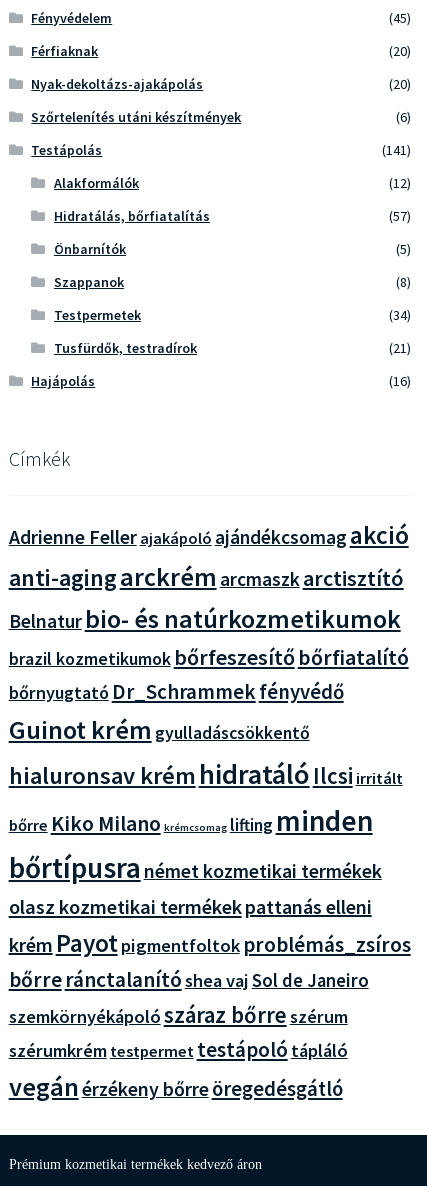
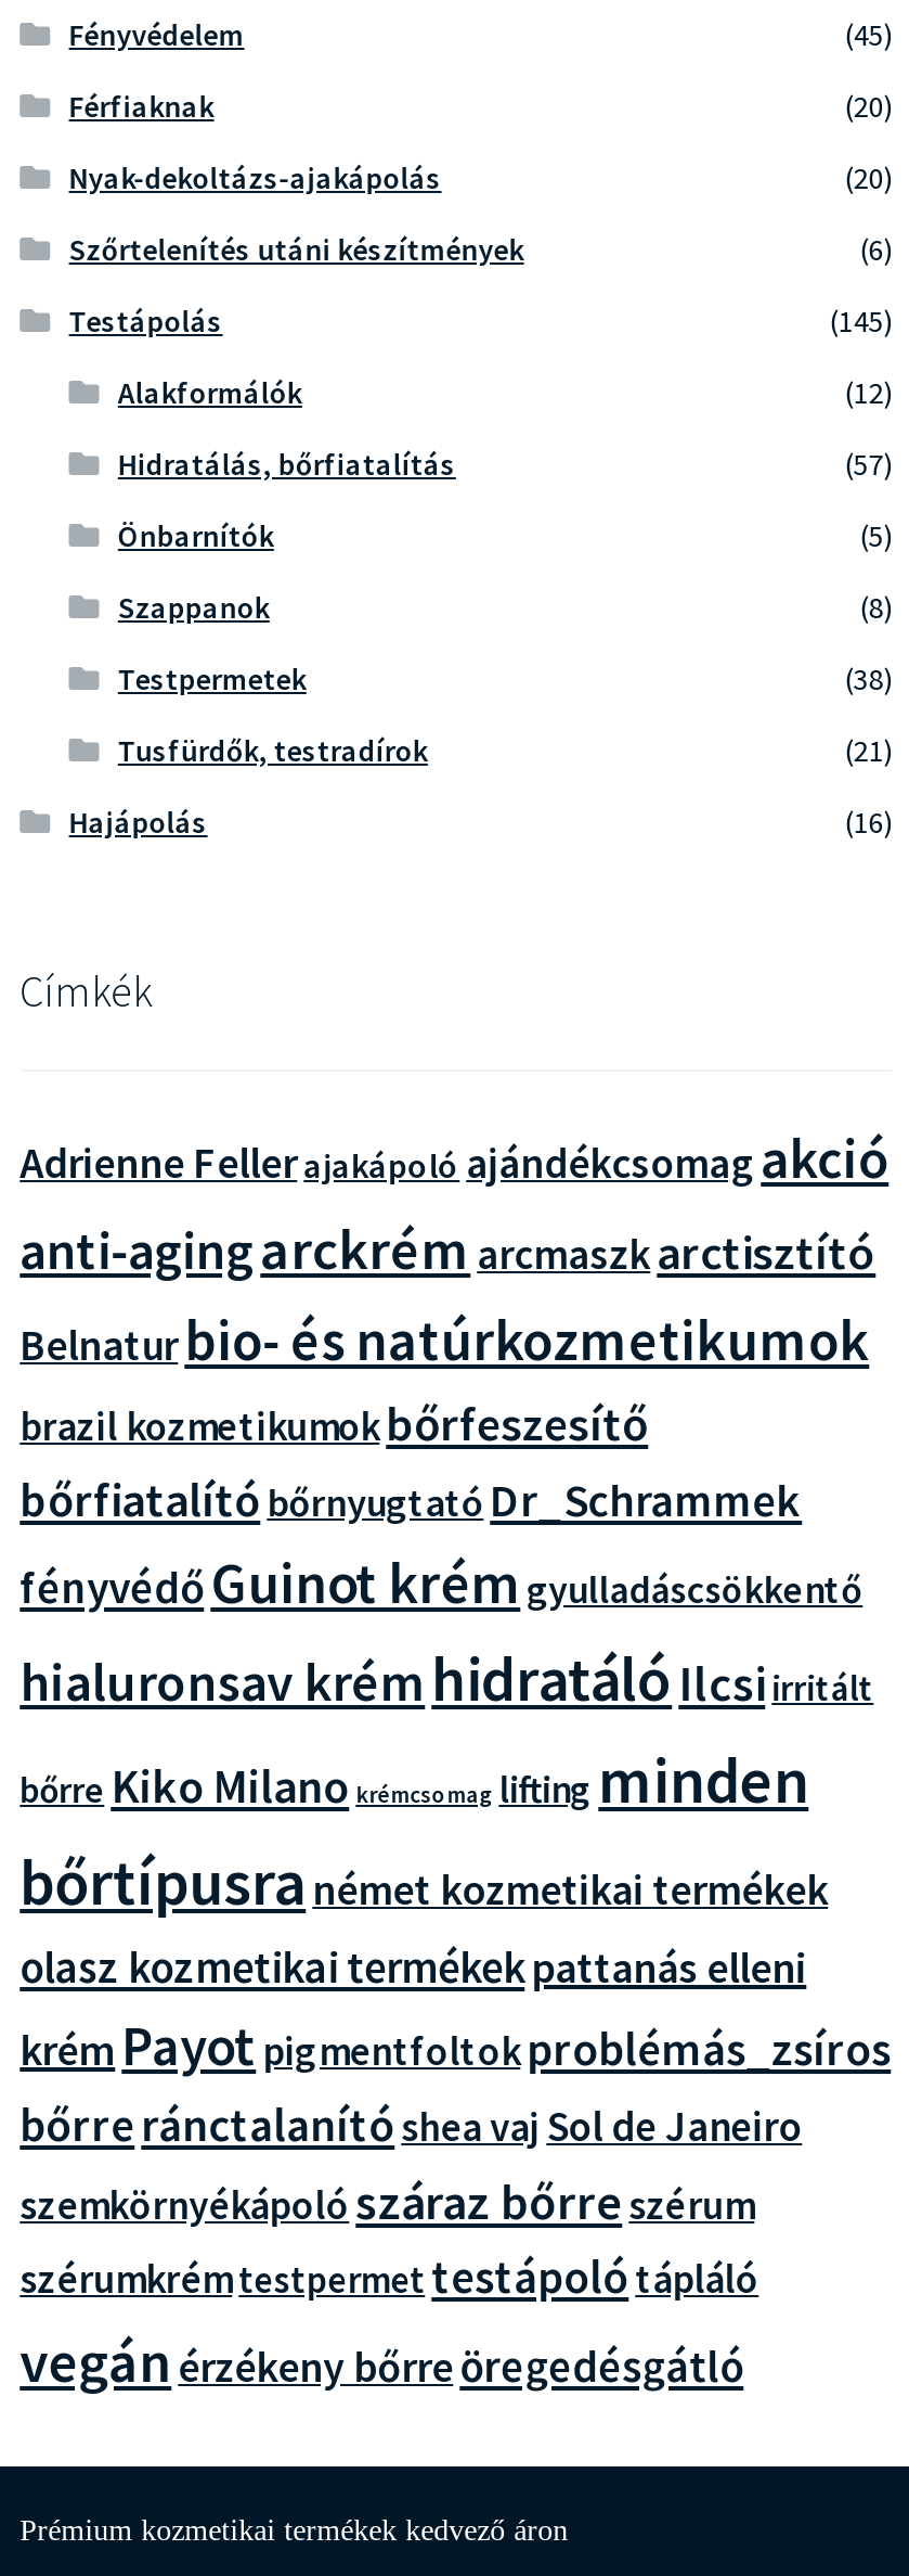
[382,141,411,159] (141) -> [830,303,893,342] (145)
[389,306,411,324] (34) -> [845,661,893,700] (38)

